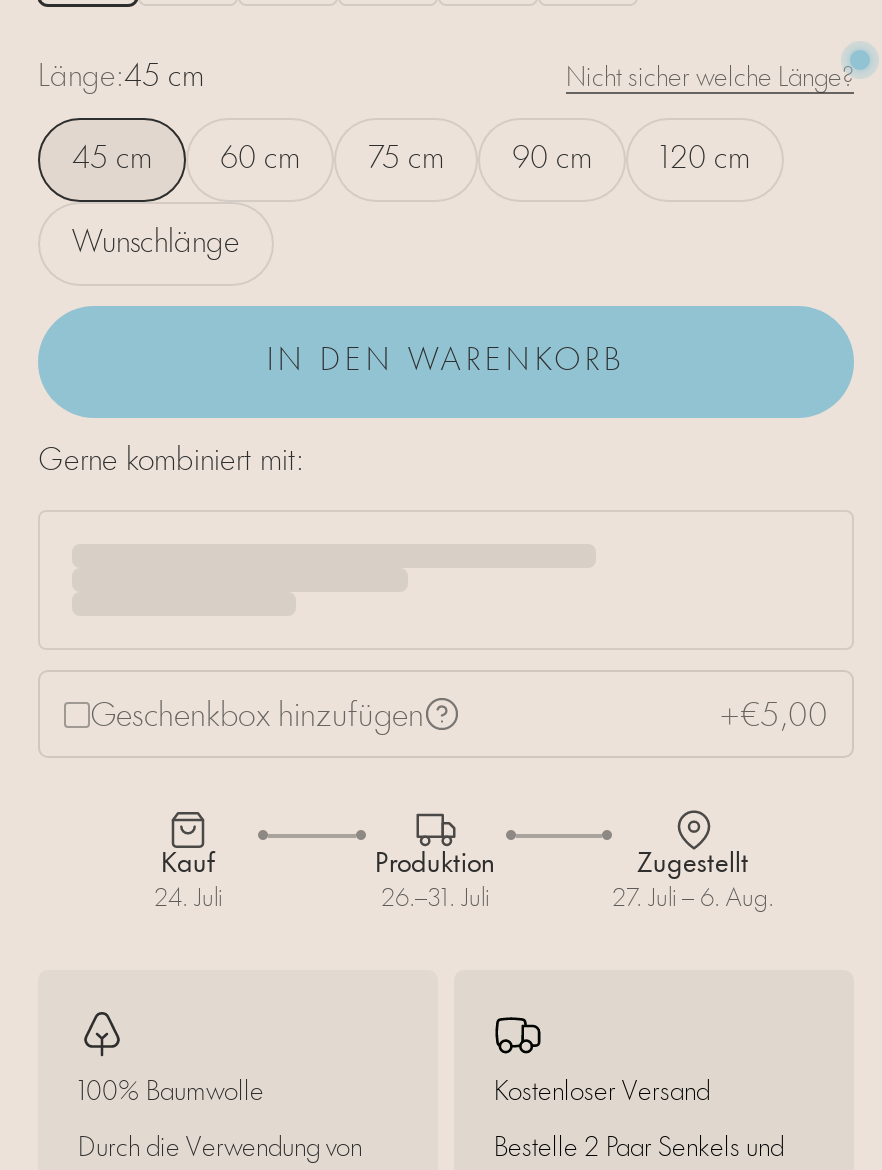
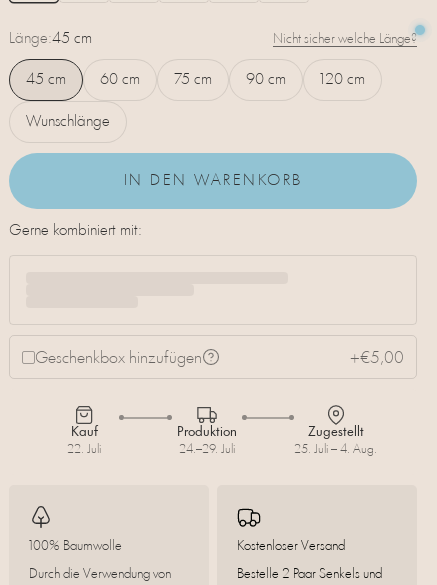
[154,887,222,913] 24. Juli -> [67,443,101,456] 22. Juli
[381,887,489,913] 26.–31. Juli -> [178,443,234,456] 24.–29. Juli
[612,887,774,913] 27. Juli – 6. Aug. -> [294,443,377,456] 25. Juli – 4. Aug.

